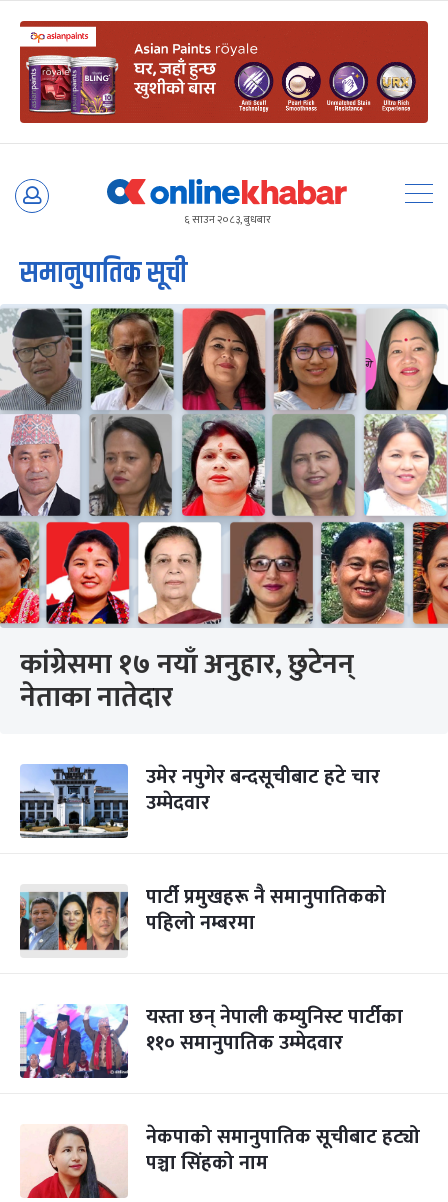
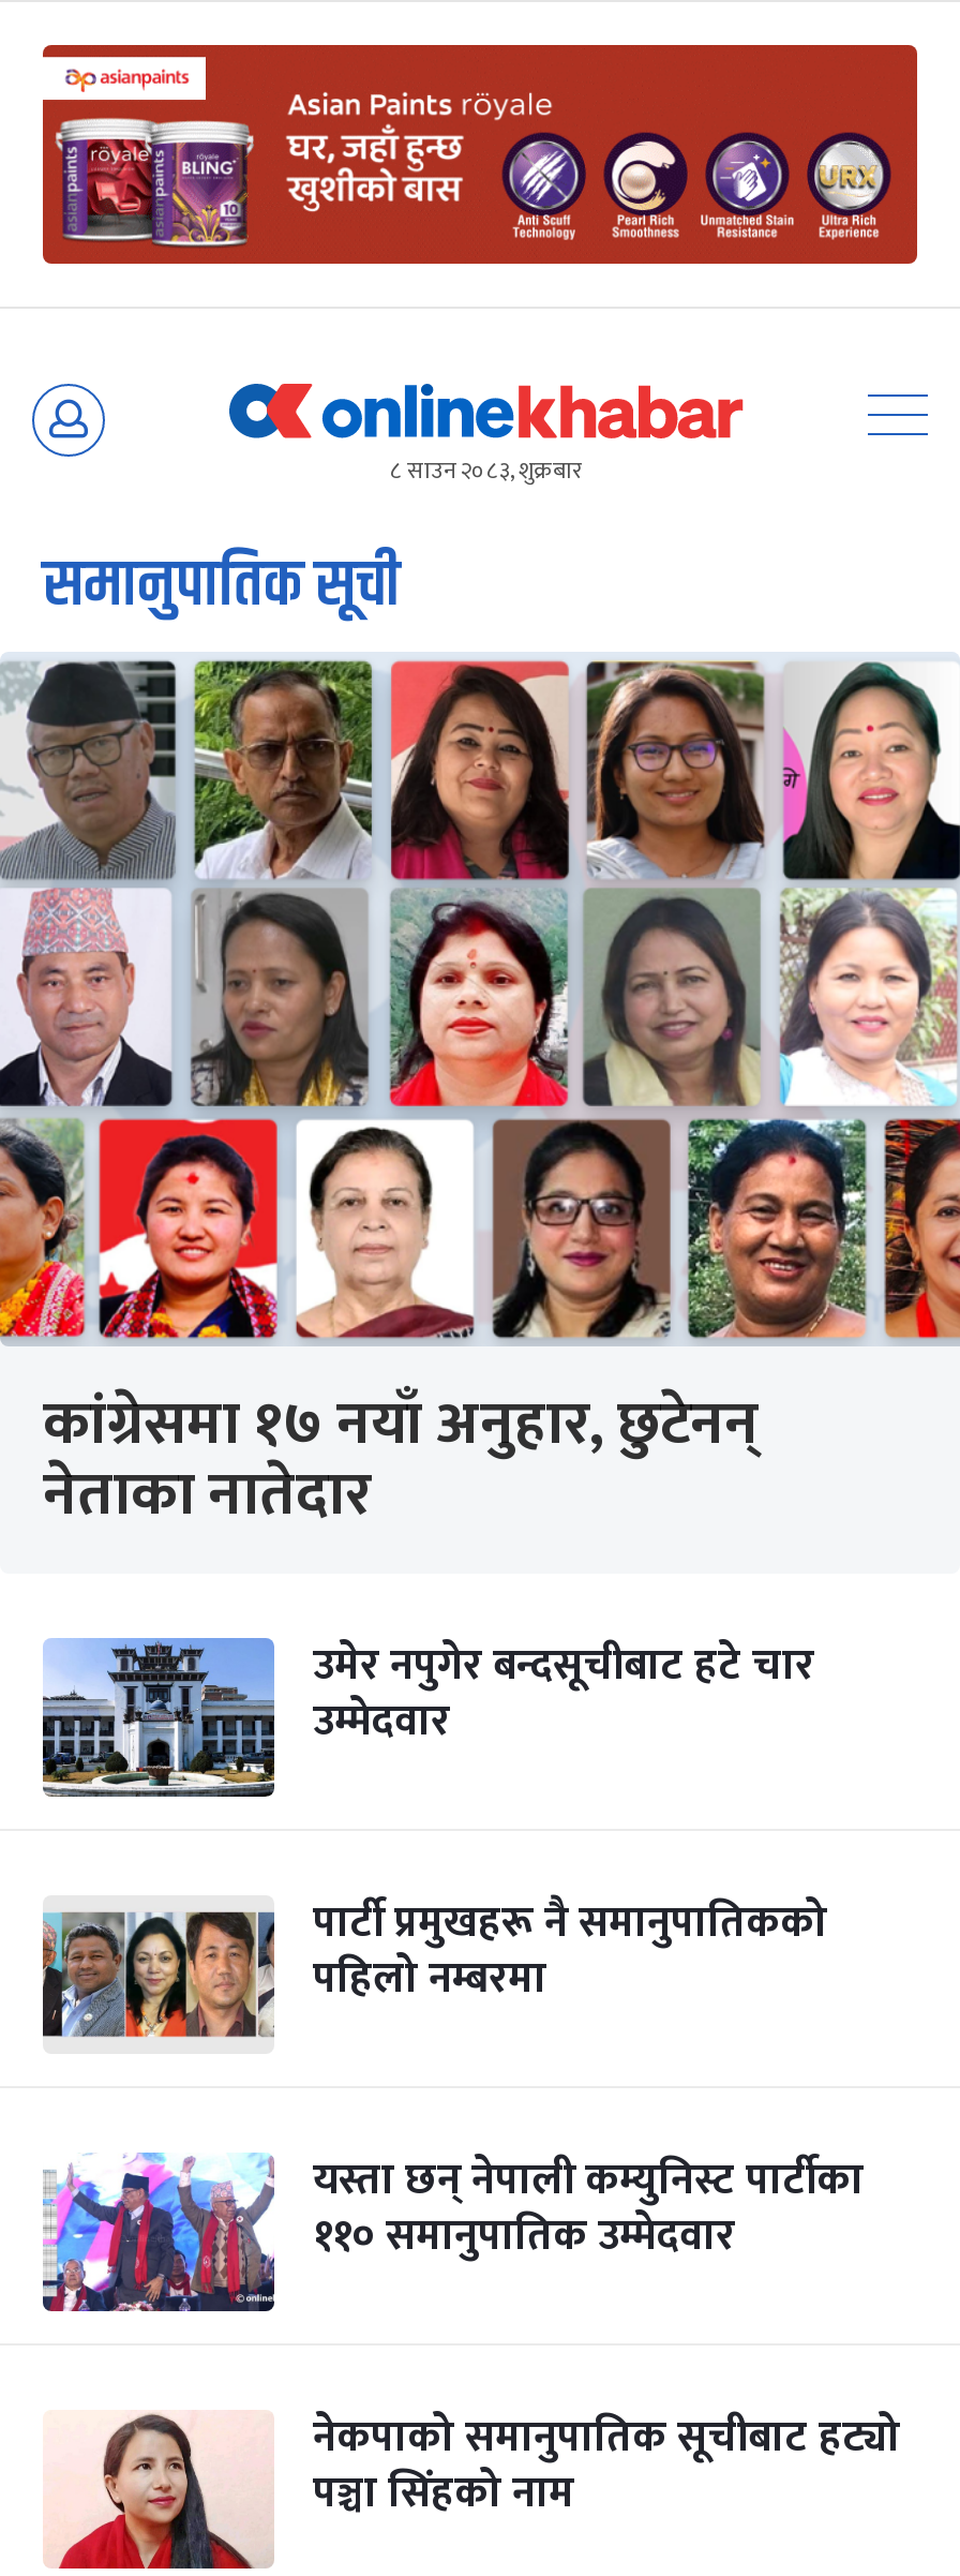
[183,211,270,229] ६ साउन २०८३, बुधबार -> [390,452,583,491] ८ साउन २०८३, शुक्रबार

